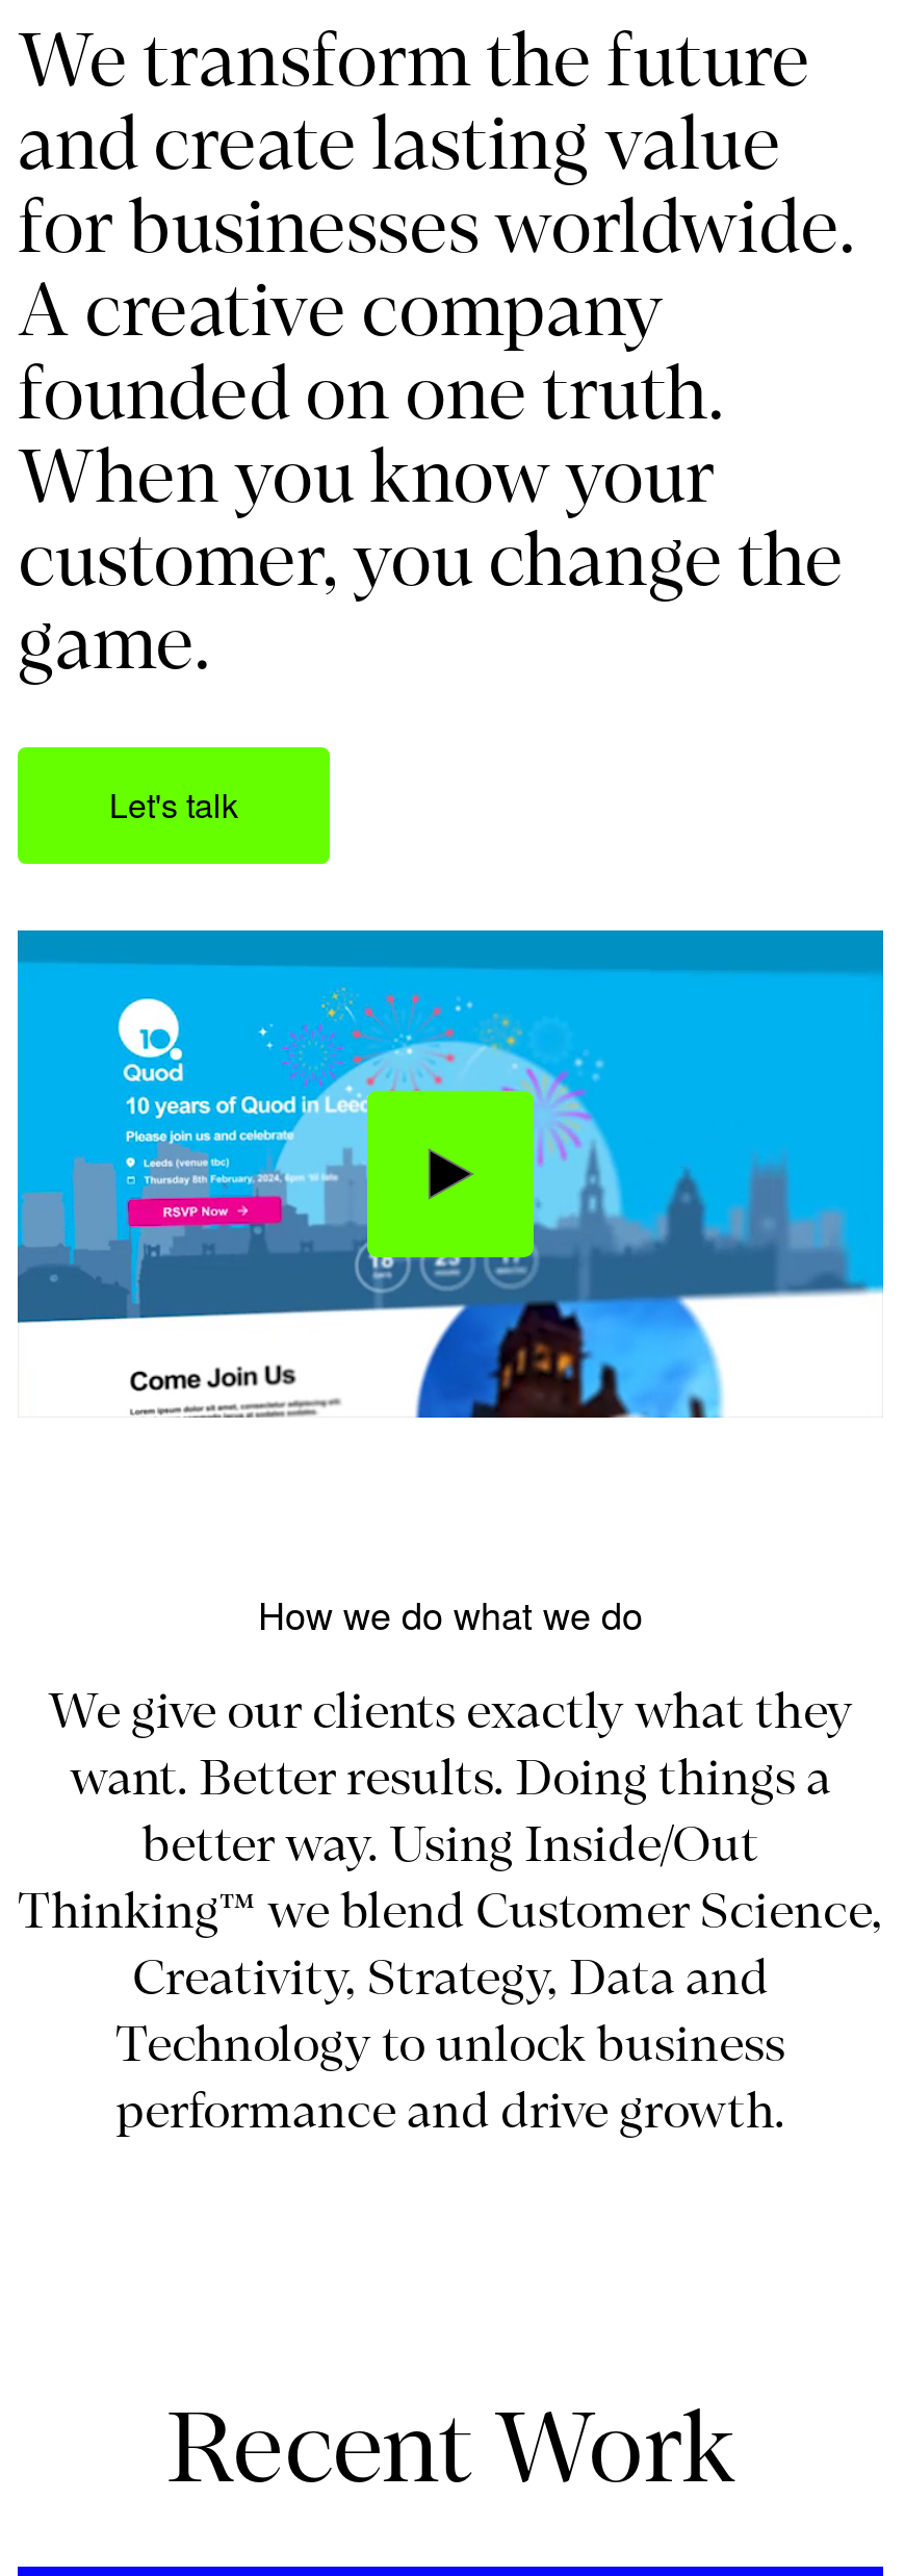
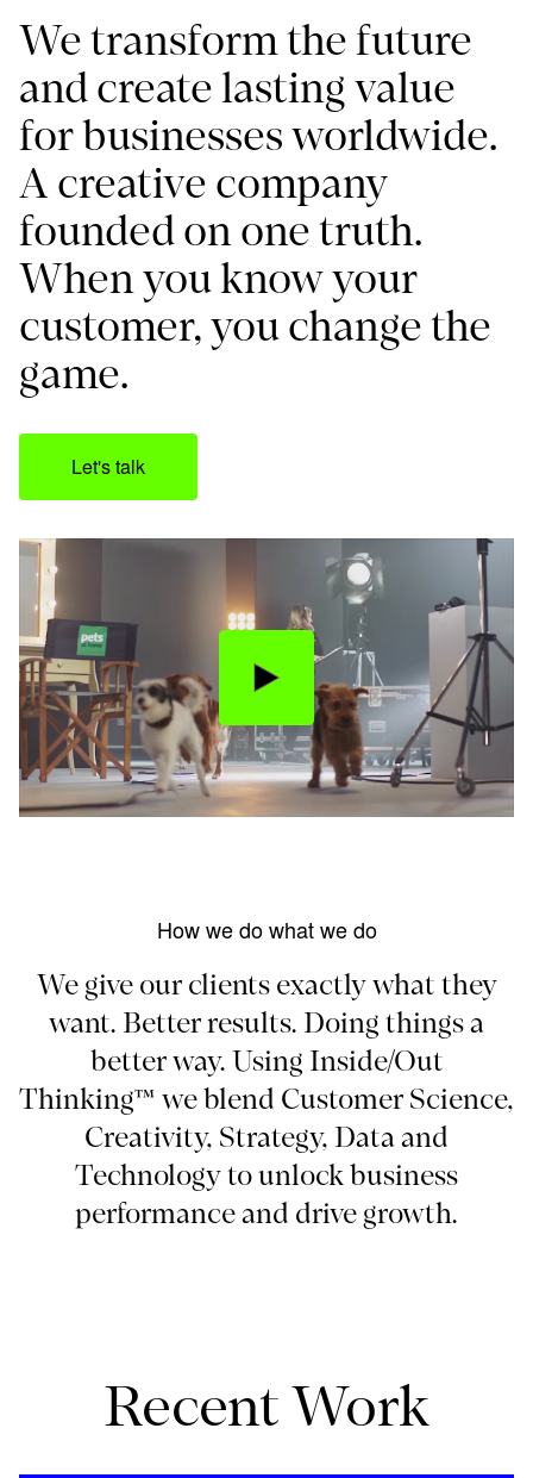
[16,928,885,1420] [image] -> [18,537,515,818] [image]

